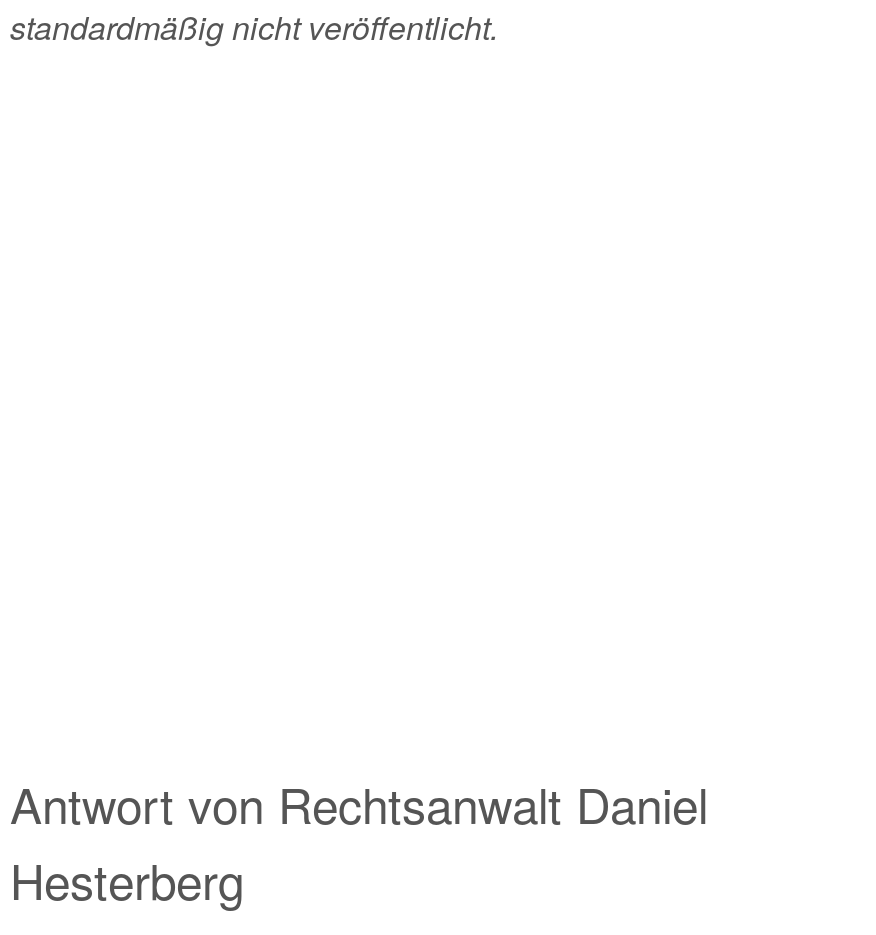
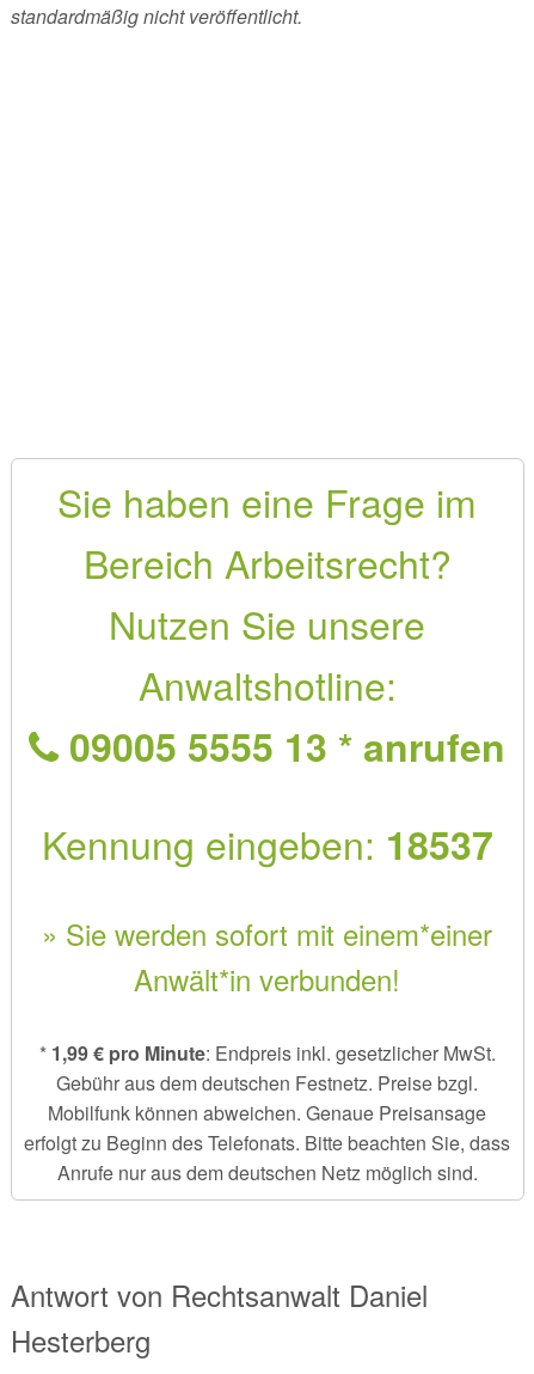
none -> [24,473,511,1186] Sie haben eine Frage im | Bereich Arbeitsrecht? | Nutzen Sie unsere | Anwaltshotline: | 09005 5555 13 * anrufen | Kennung eingeben: 18537 | » Sie werden sofort mit einem*einer | Anwält*in verbunden! | * 1,99 € pro Minute: Endpreis inkl. gesetzlicher MwSt. | Gebühr aus dem deutschen Festnetz. Preise bzgl. | Mobilfunk können abweichen. Genaue Preisansage | erfolgt zu Beginn des Telefonats. Bitte beachten Sie, dass | Anrufe nur aus dem deutschen Netz möglich sind.

